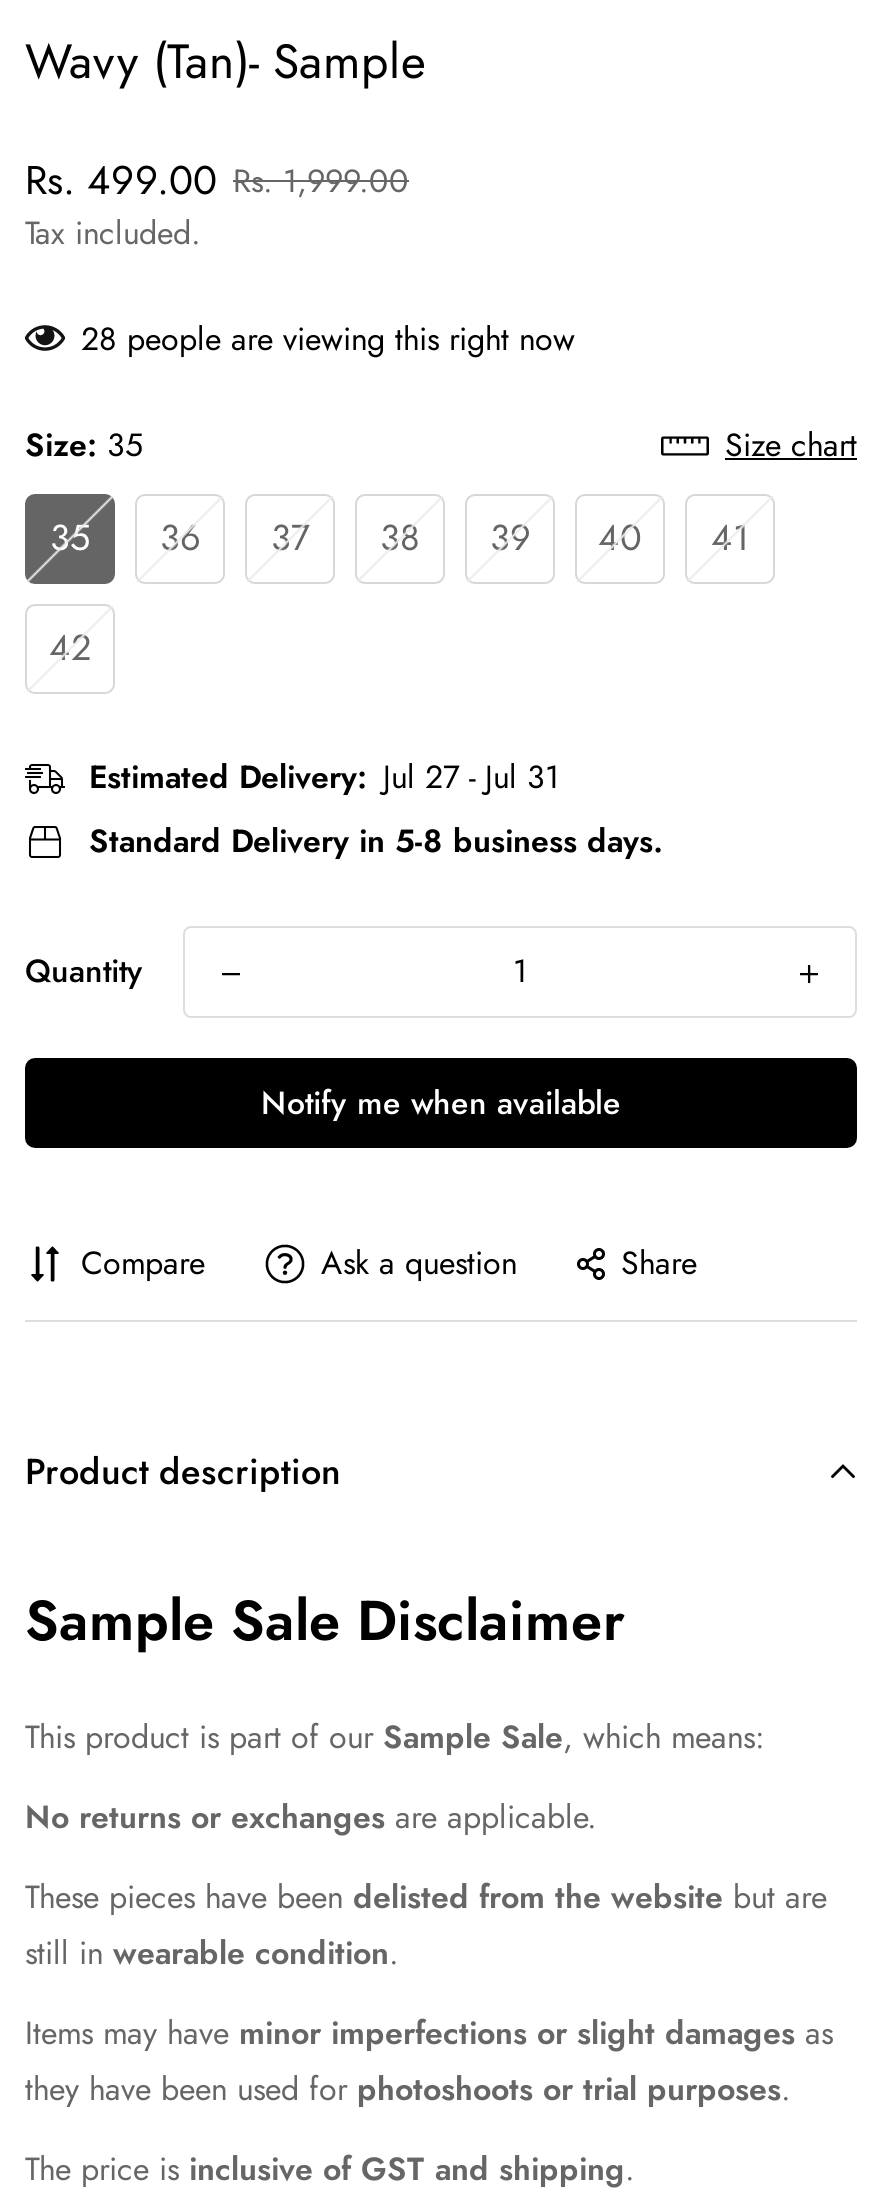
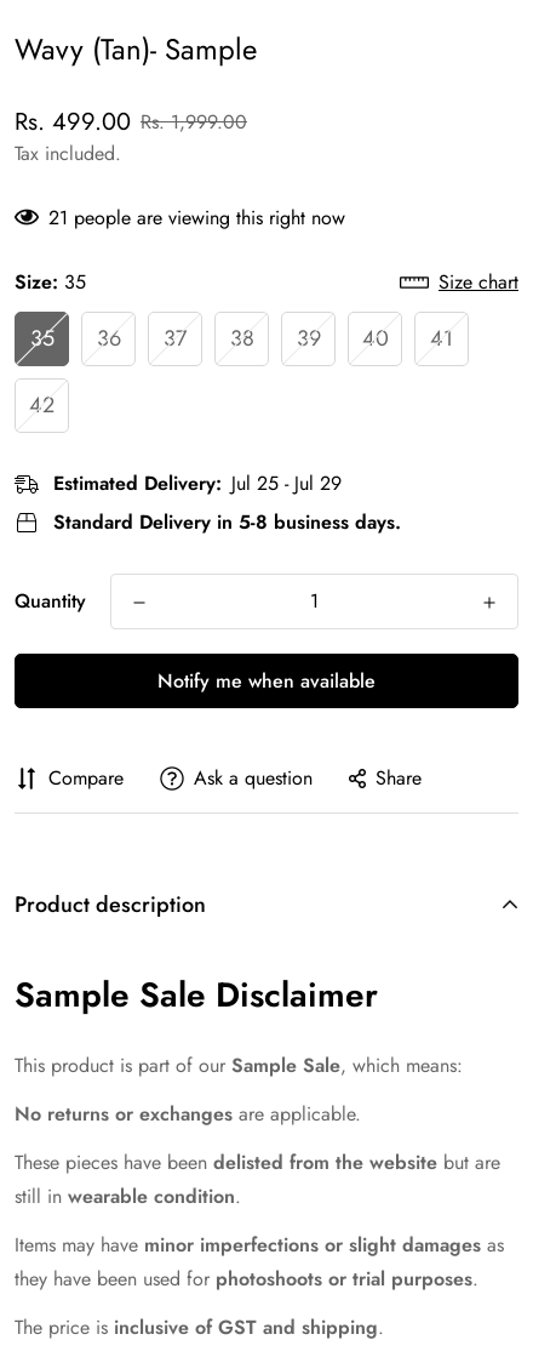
[81,316,575,362] 28 people are viewing this right now -> [48,204,345,232] 21 people are viewing this right now
[89,754,559,800] Estimated Delivery: Jul 27 - Jul 31 -> [53,469,342,497] Estimated Delivery: Jul 25 - Jul 29

